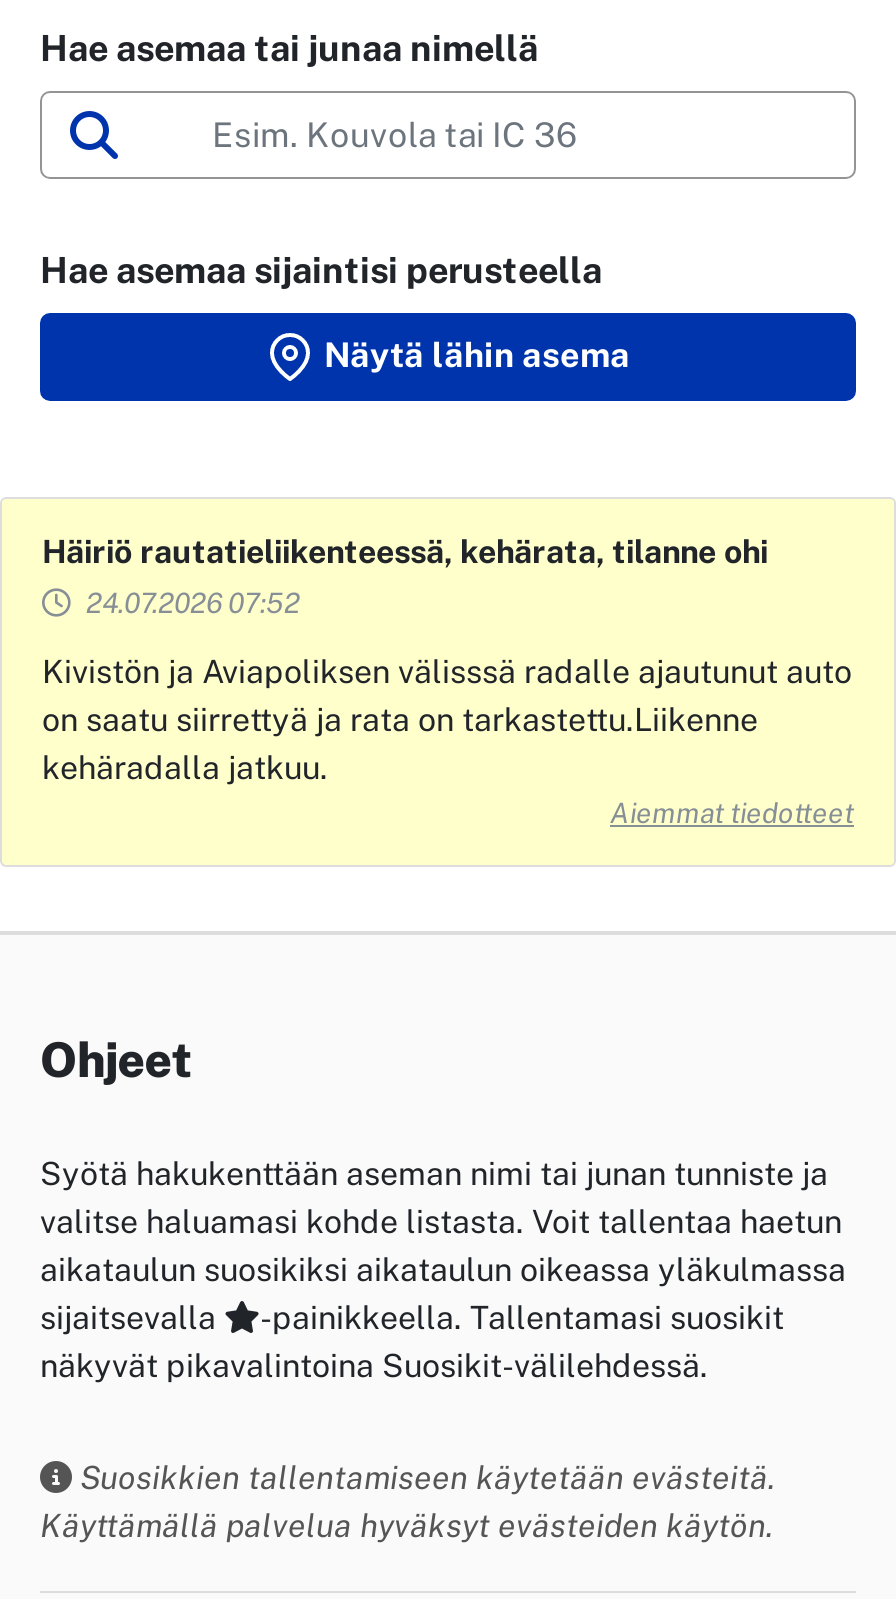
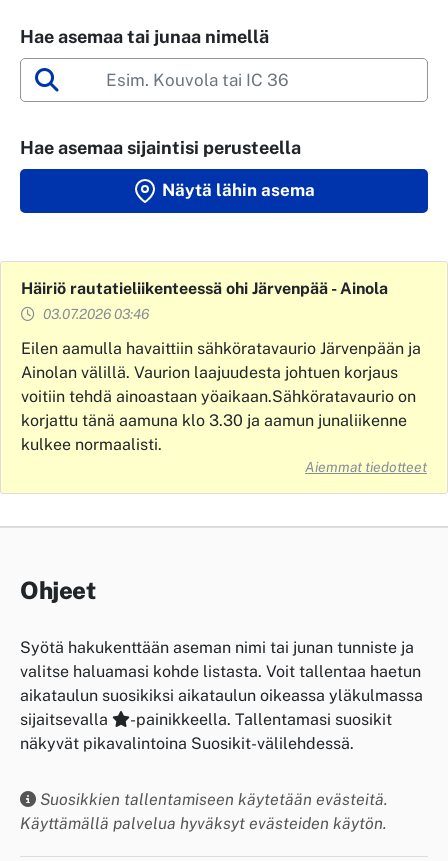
[42,533,768,619] Häiriö rautatieliikenteessä, kehärata, tilanne ohi | 24.07.2026 07:52 -> [21,279,388,322] Häiriö rautatieliikenteessä ohi Järvenpää - Ainola | 03.07.2026 03:46
[42,653,852,787] Kivistön ja Aviapoliksen välisssä radalle ajautunut auto | on saatu siirrettyä ja rata on tarkastettu.Liikenne | kehäradalla jatkuu. -> [21,339,421,454] Eilen aamulla havaittiin sähköratavaurio Järvenpään ja | Ainolan välillä. Vaurion laajuudesta johtuen korjaus | voitiin tehdä ainoastaan yöaikaan.Sähköratavaurio on | korjattu tänä aamuna klo 3.30 ja aamun junaliikenne | kulkee normaalisti.

